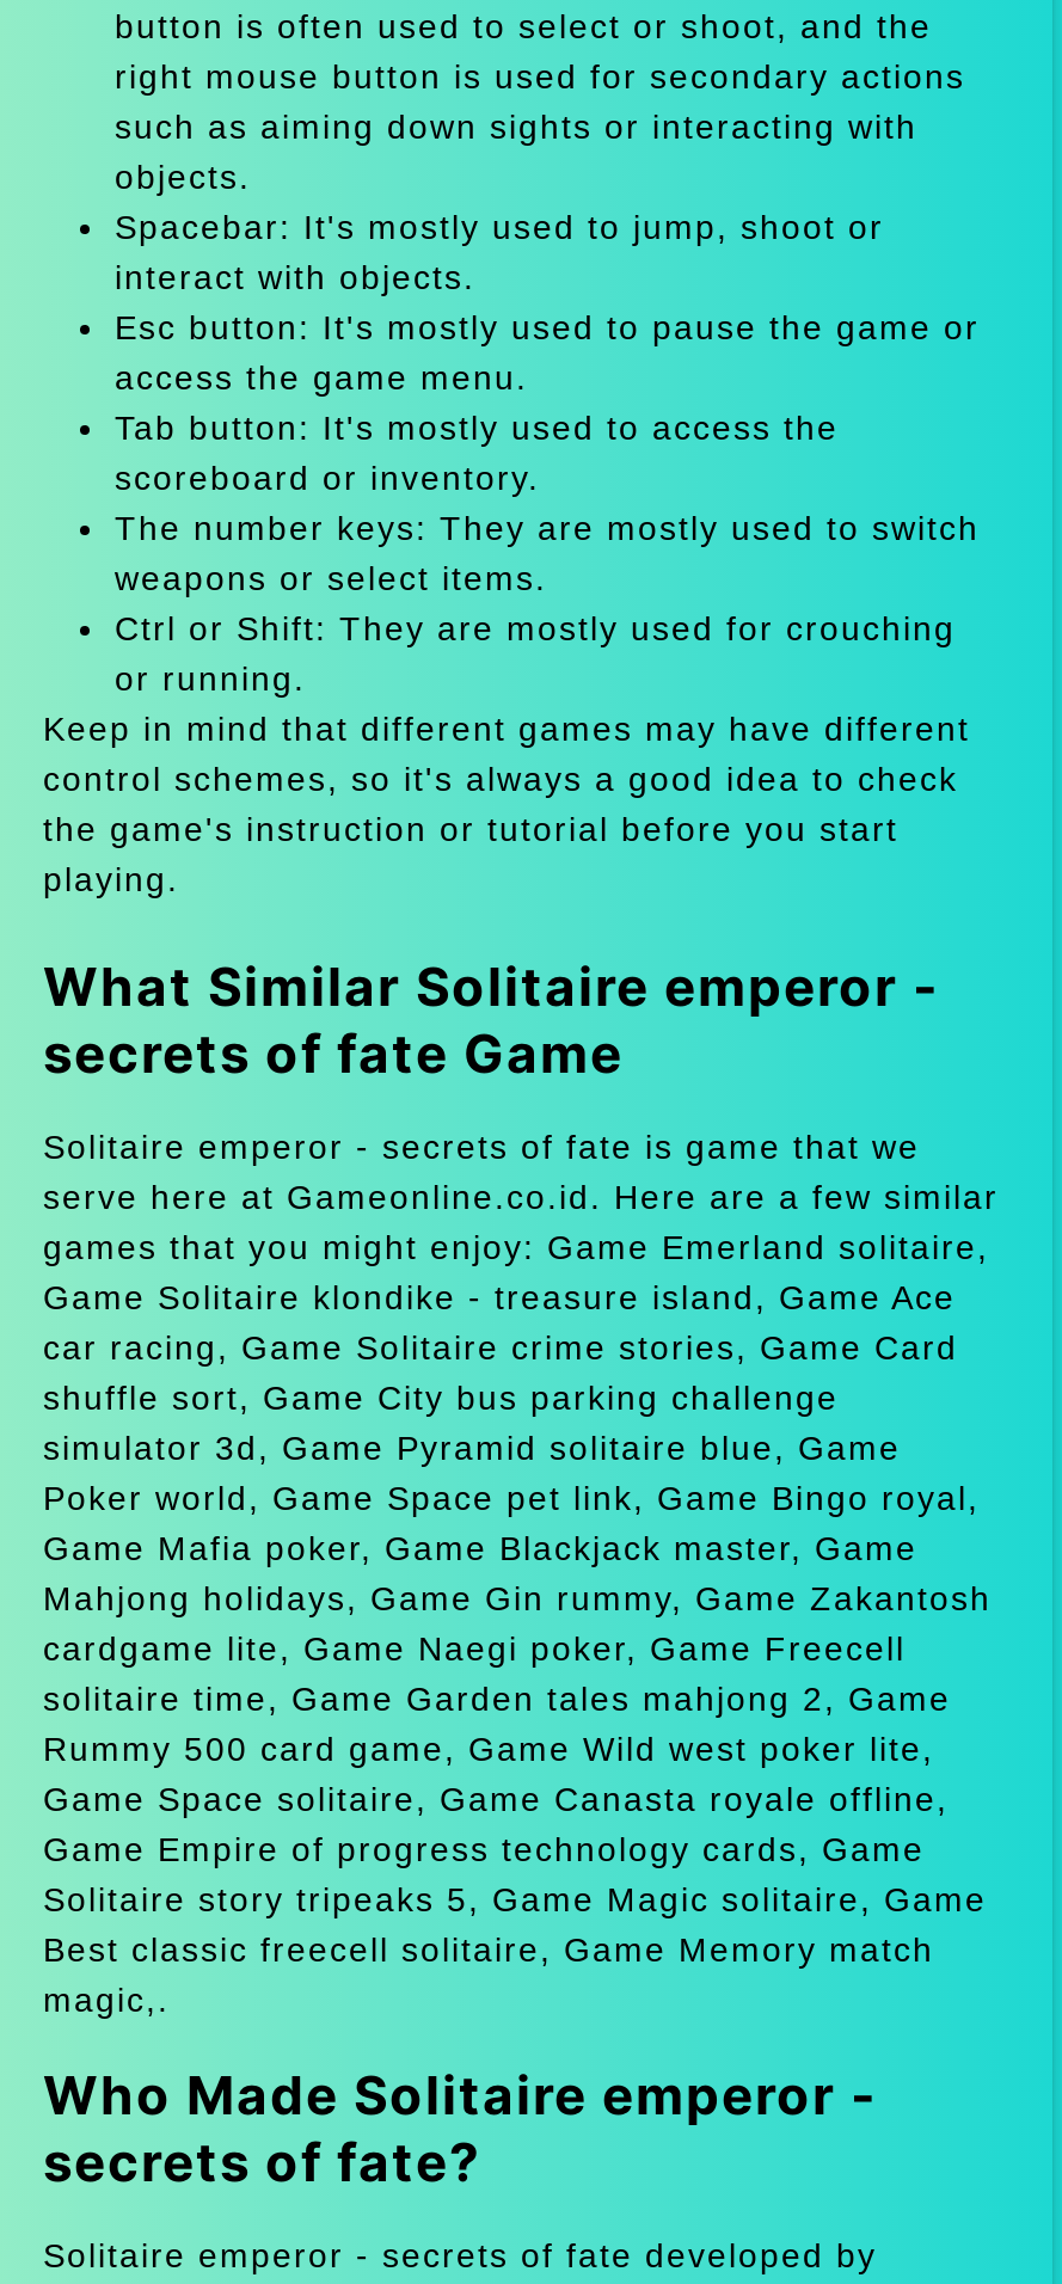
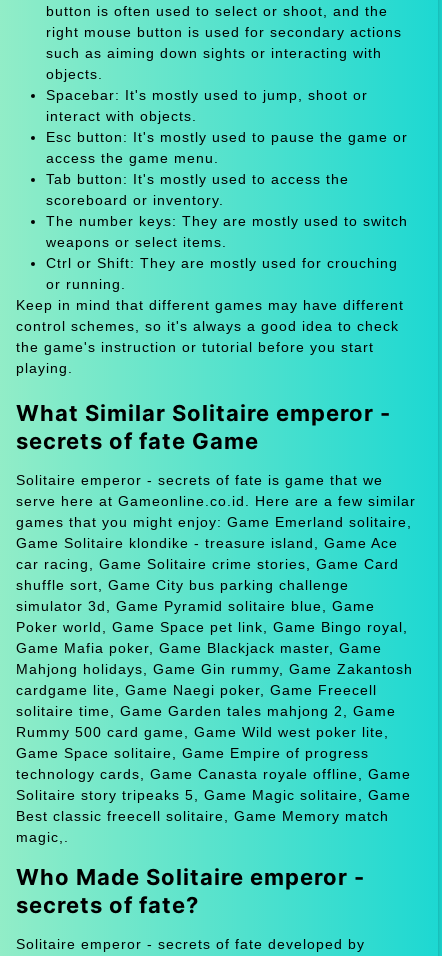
[43,1779,949,1817] Game Space solitaire, Game Canasta royale offline, -> [15,745,368,761] Game Space solitaire, Game Empire of progress
[43,1829,925,1868] Game Empire of progress technology cards, Game -> [15,766,410,782] technology cards, Game Canasta royale offline, Game

